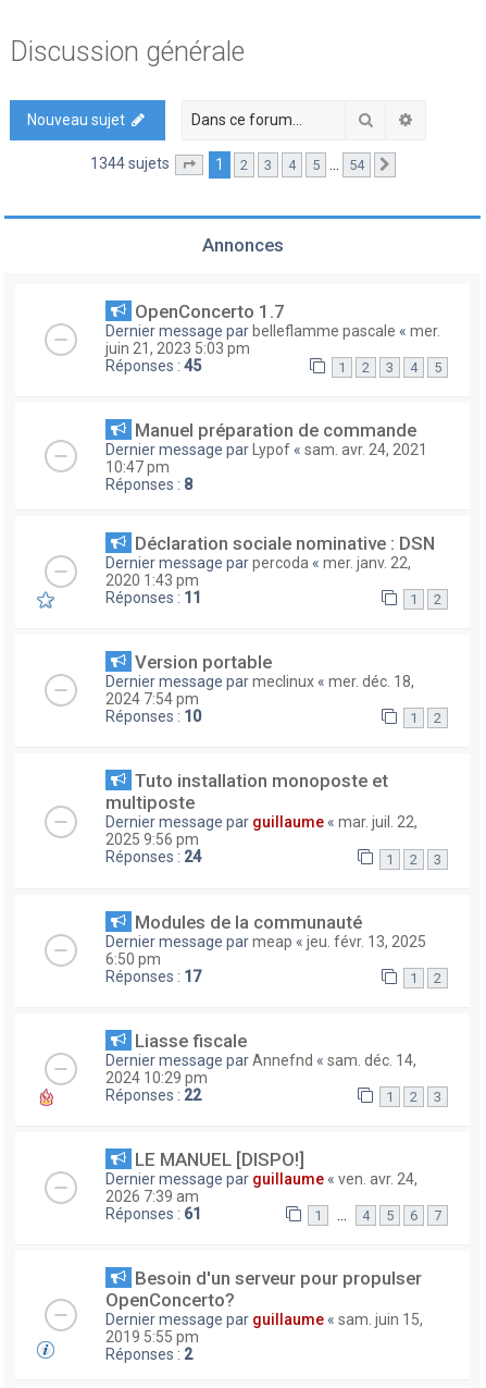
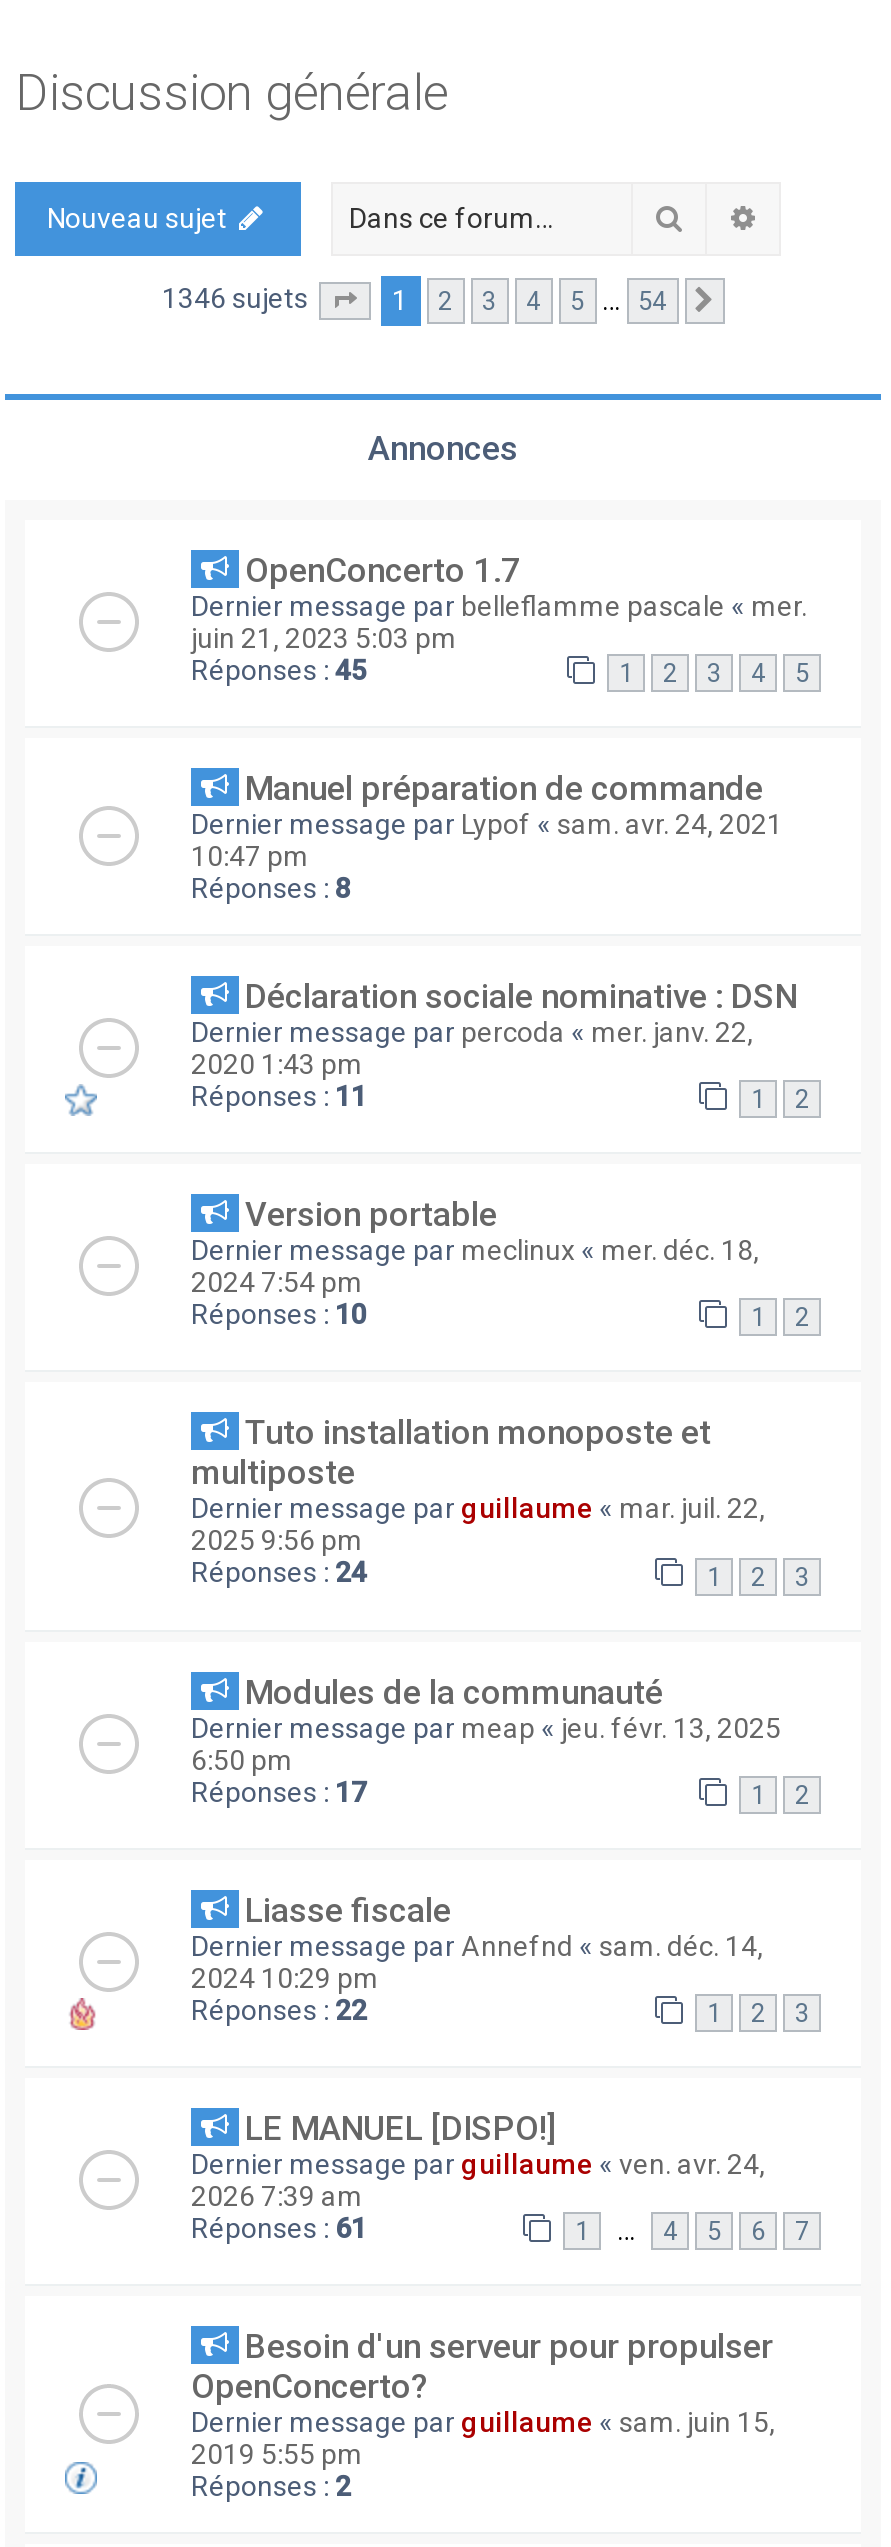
[90,155,172,172] 1344 sujets -> [162,282,314,314] 1346 sujets

